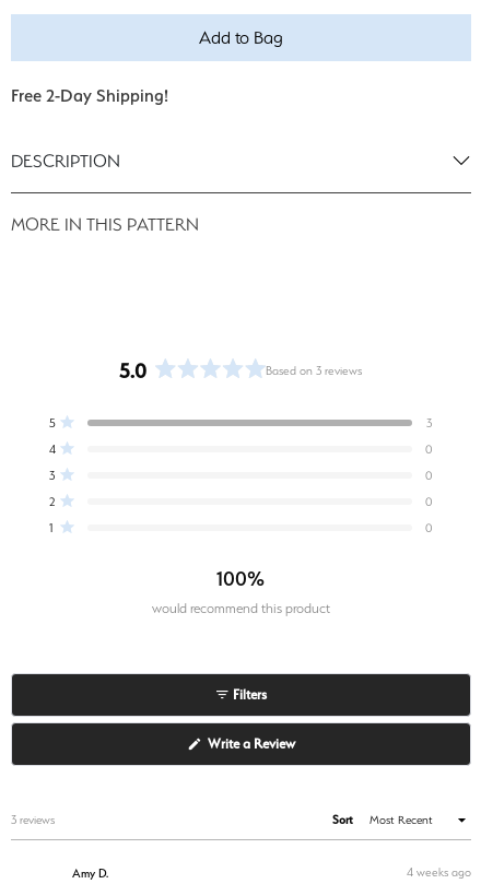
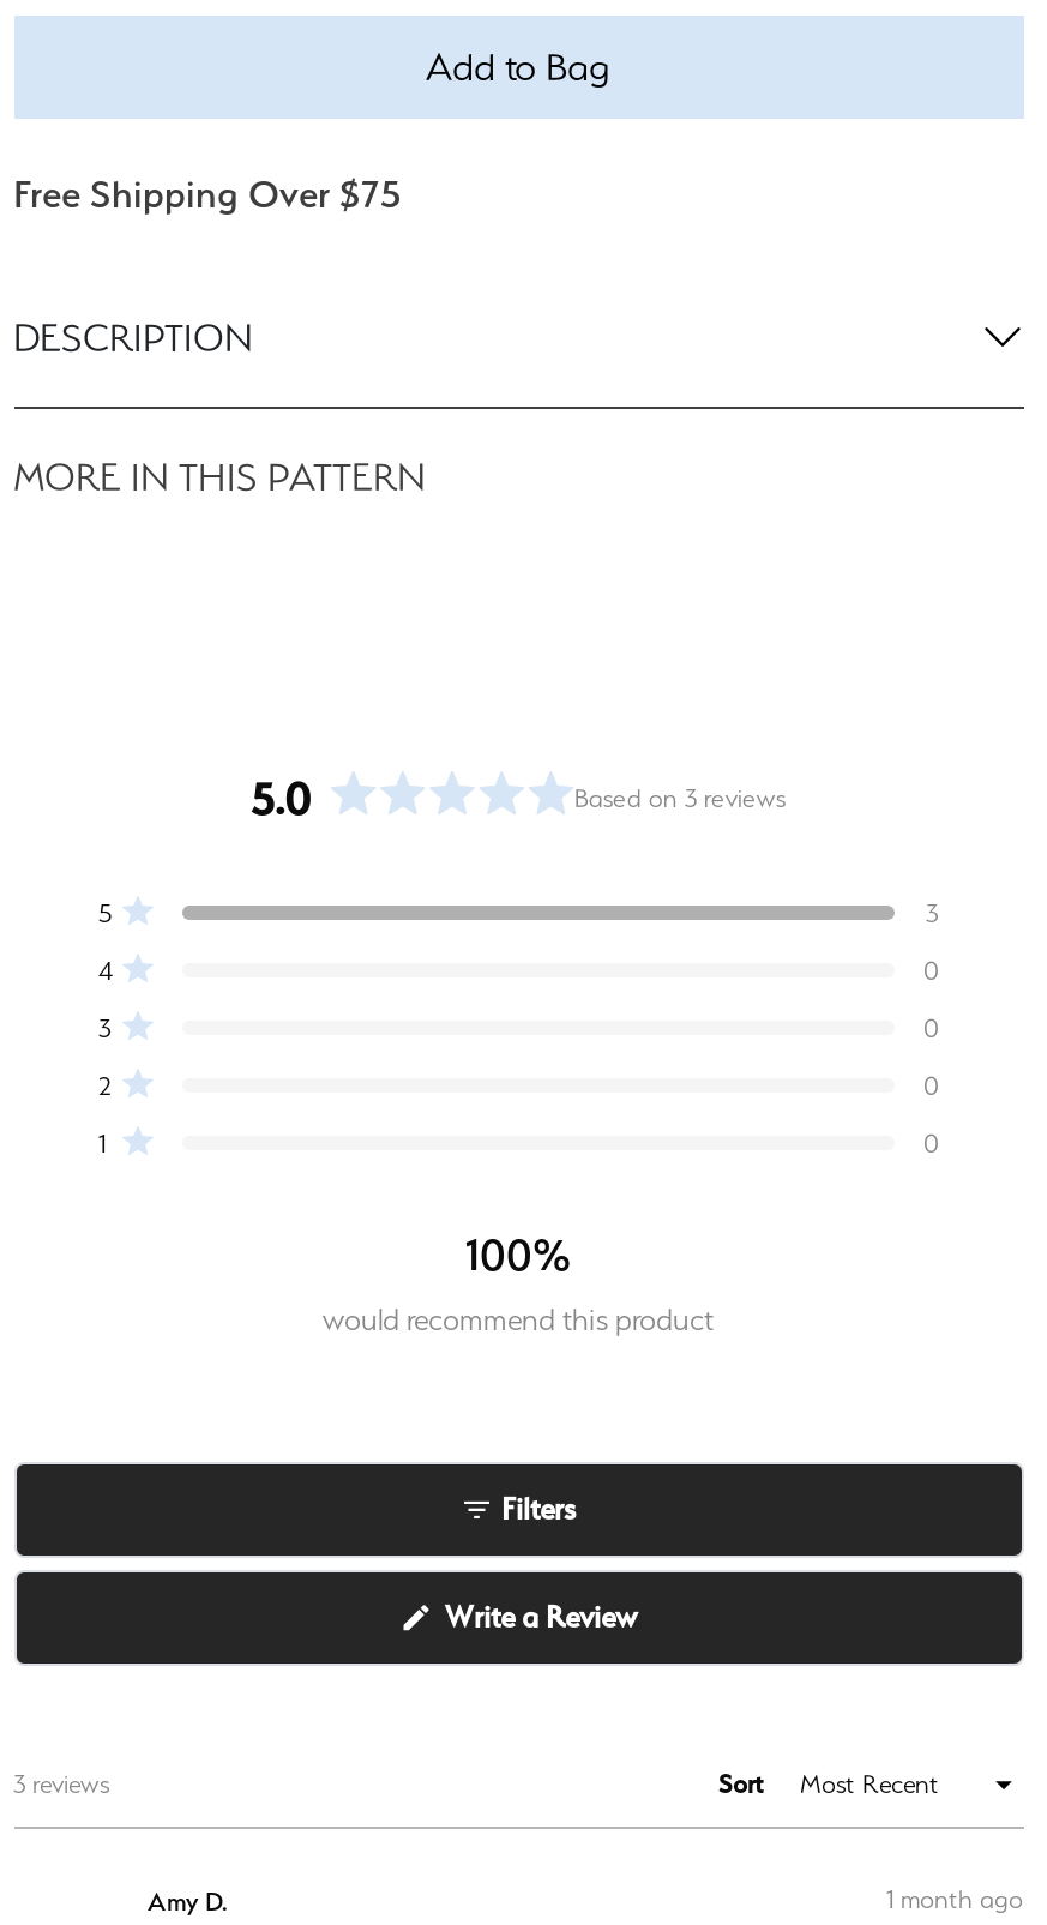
[10,85,168,106] Free 2-Day Shipping! -> [13,171,402,217] Free Shipping Over $75
[406,865,471,878] 4 weeks ago -> [886,1884,1023,1913] 1 month ago

